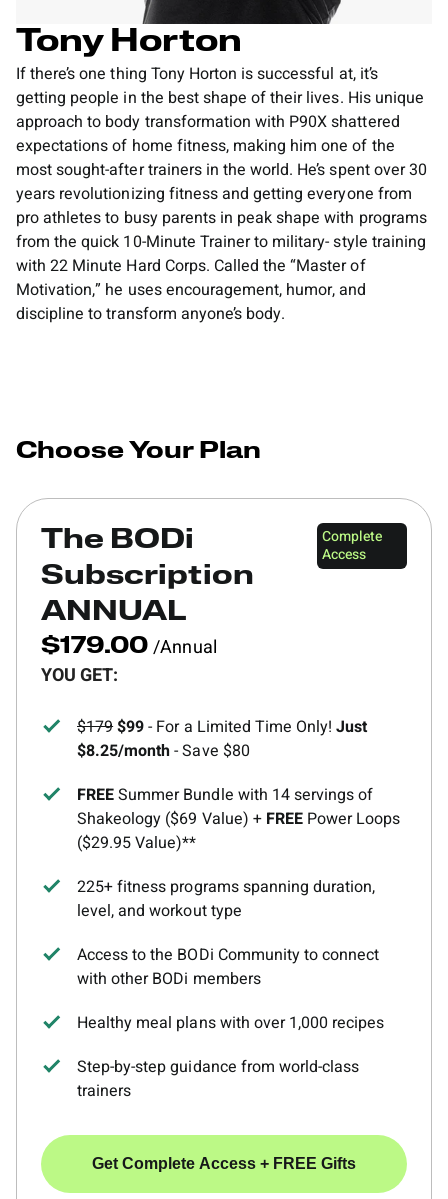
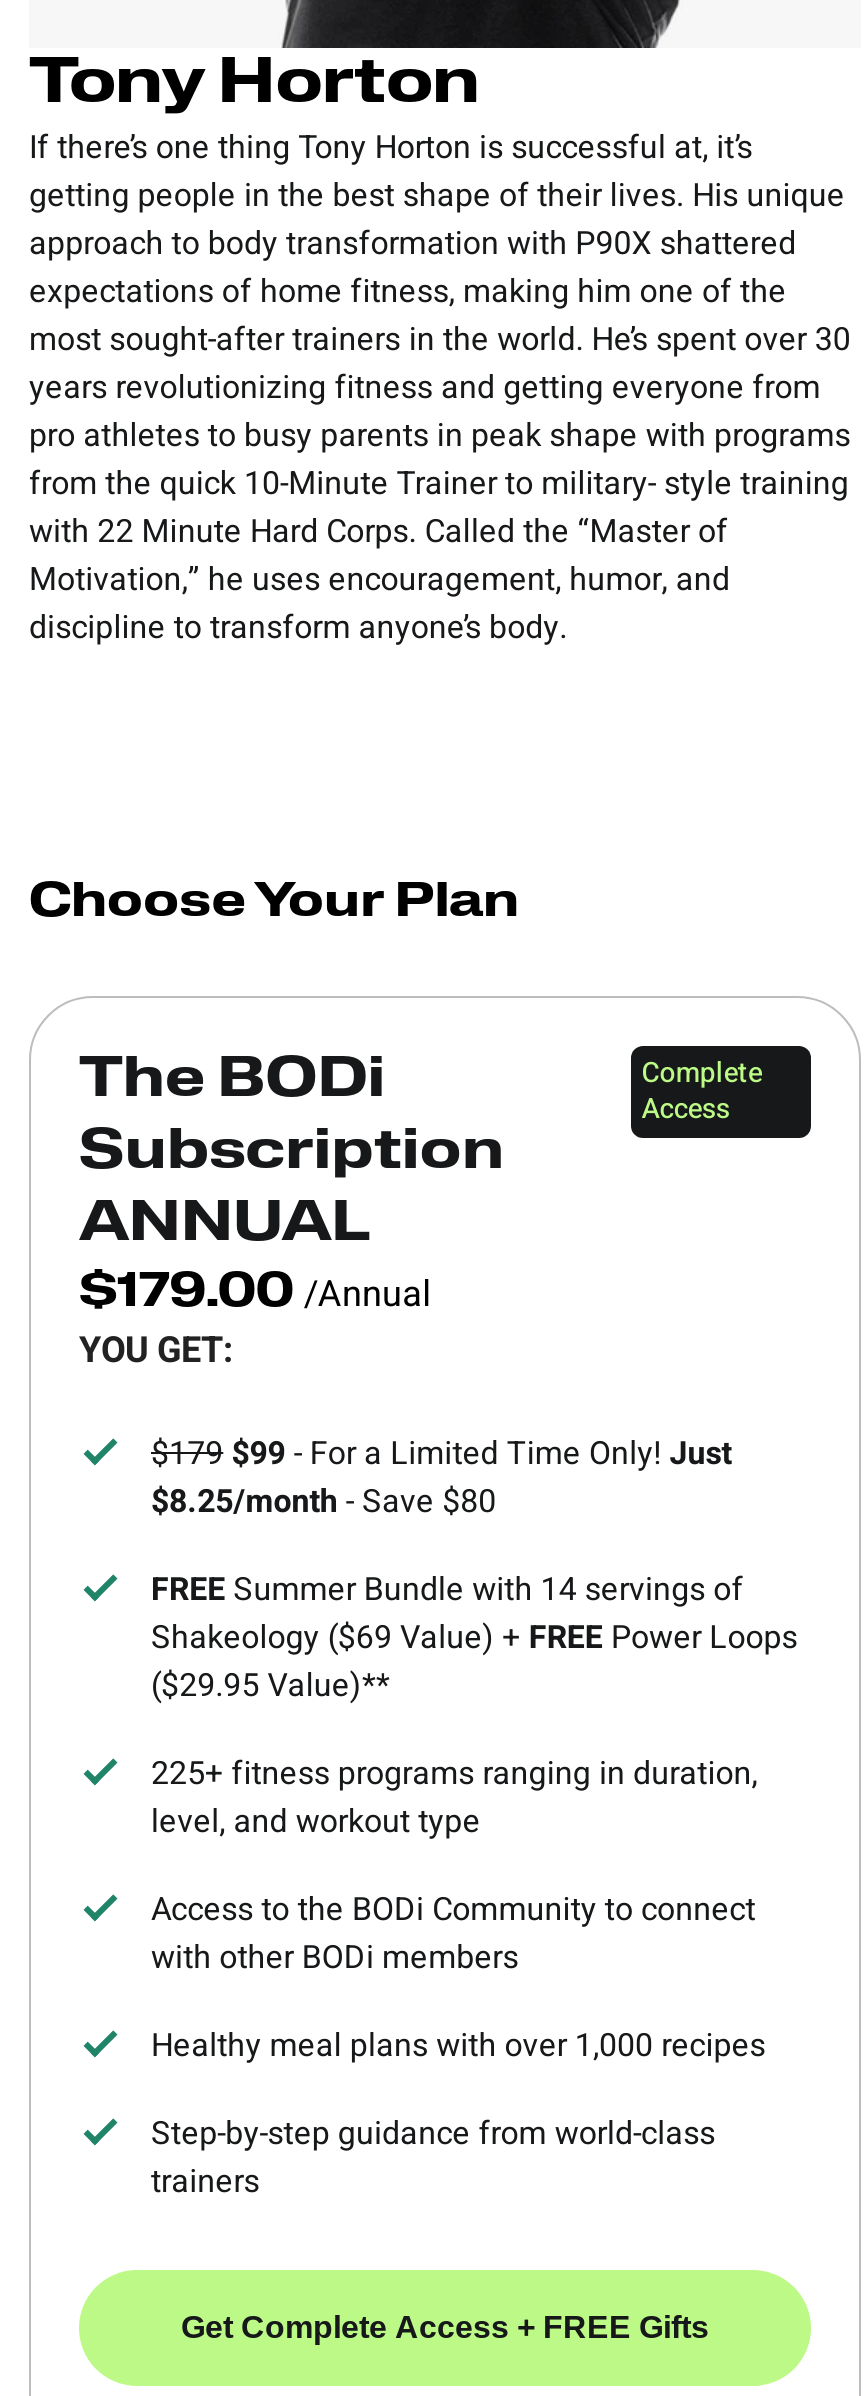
[77,875,375,899] 225+ fitness programs spanning duration, -> [151,1750,758,1798] 225+ fitness programs ranging in duration,

